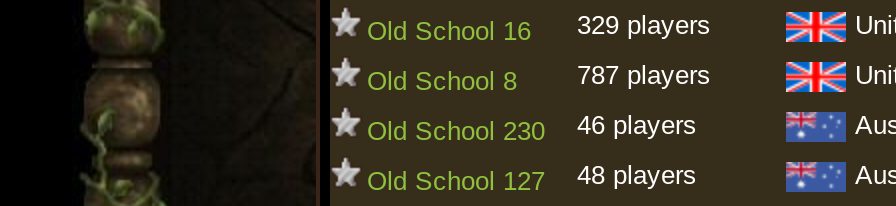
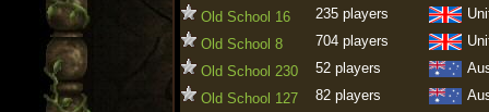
[367,10,711,46] Old School 16 329 players -> [200,5,388,25] Old School 16 235 players
[367,60,711,96] Old School 8 787 players -> [200,33,388,52] Old School 8 704 players
[367,110,697,146] Old School 230 46 players -> [200,60,380,79] Old School 230 52 players
[367,160,697,196] Old School 127 48 players -> [200,87,380,107] Old School 127 82 players

